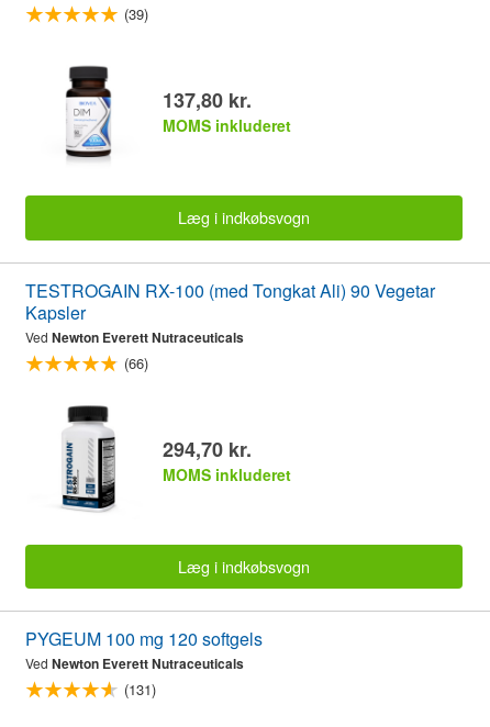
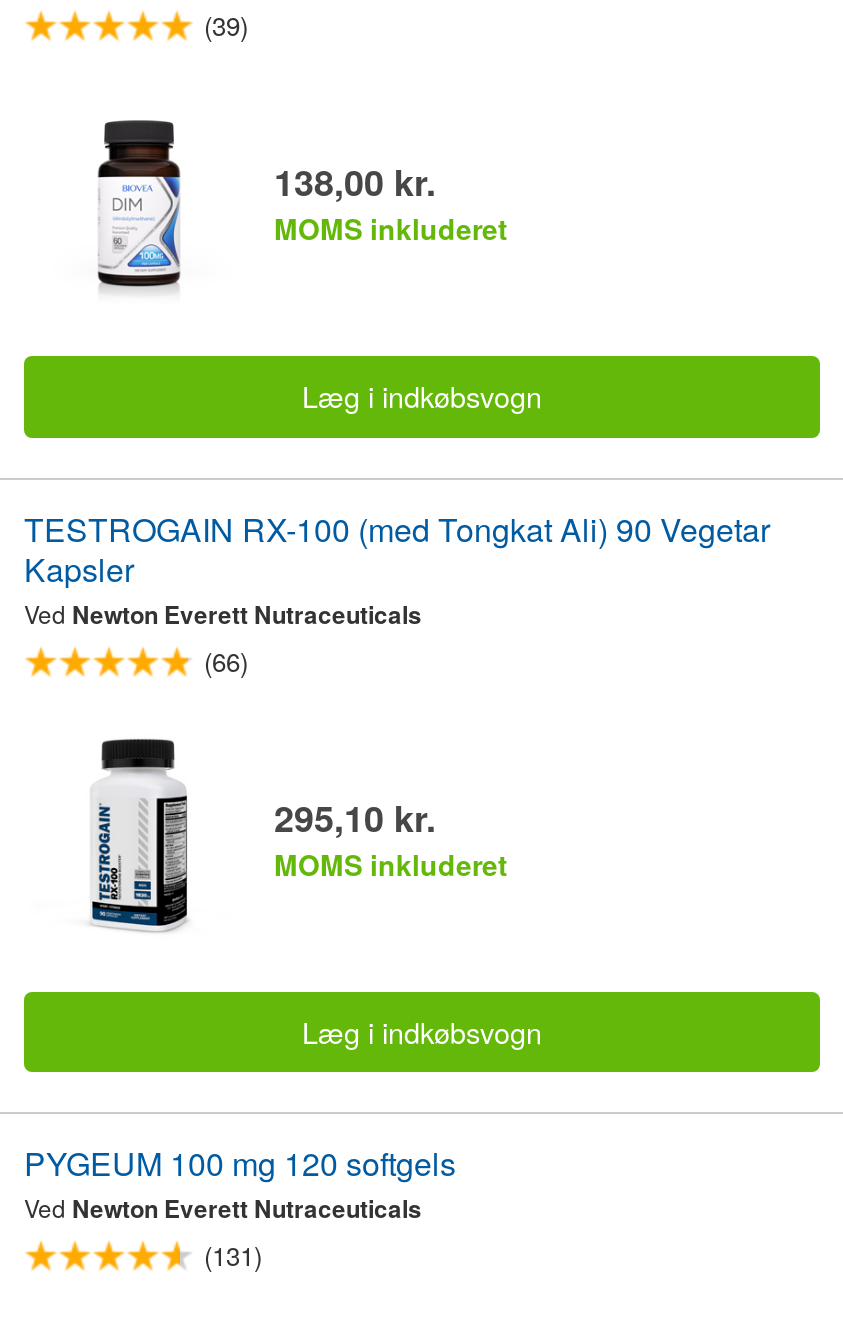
[163,86,252,114] 137,80 kr. -> [274,156,436,208] 138,00 kr.
[163,435,252,463] 294,70 kr. -> [274,791,436,843] 295,10 kr.

